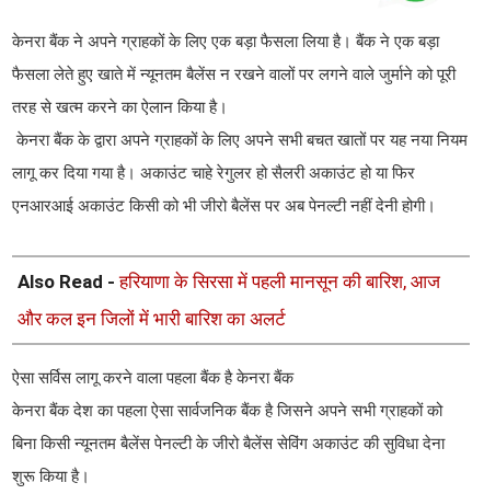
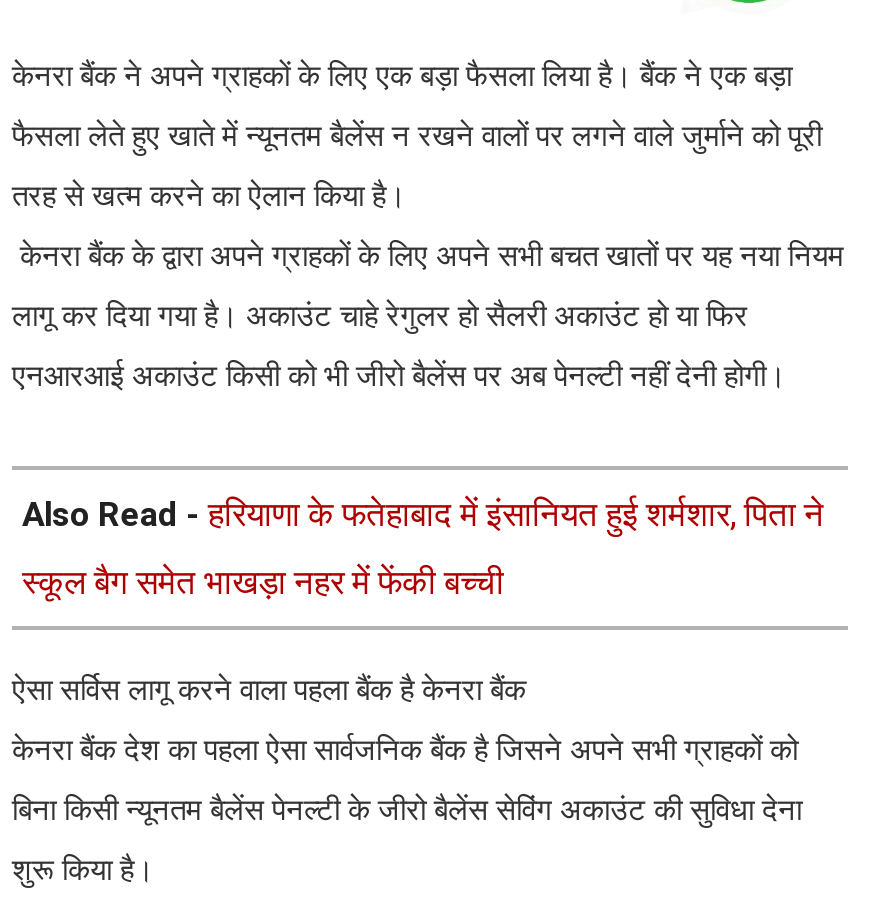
[18,271,440,293] Also Read - हरियाणा के सिरसा में पहली मानसून की बारिश, आज -> [22,494,824,534] Also Read - हरियाणा के फतेहाबाद में इंसानियत हुई शर्मशार, पिता ने
[18,308,286,330] और कल इन जिलों में भारी बारिश का अलर्ट -> [22,562,504,602] स्कूल बैग समेत भाखड़ा नहर में फेंकी बच्ची

